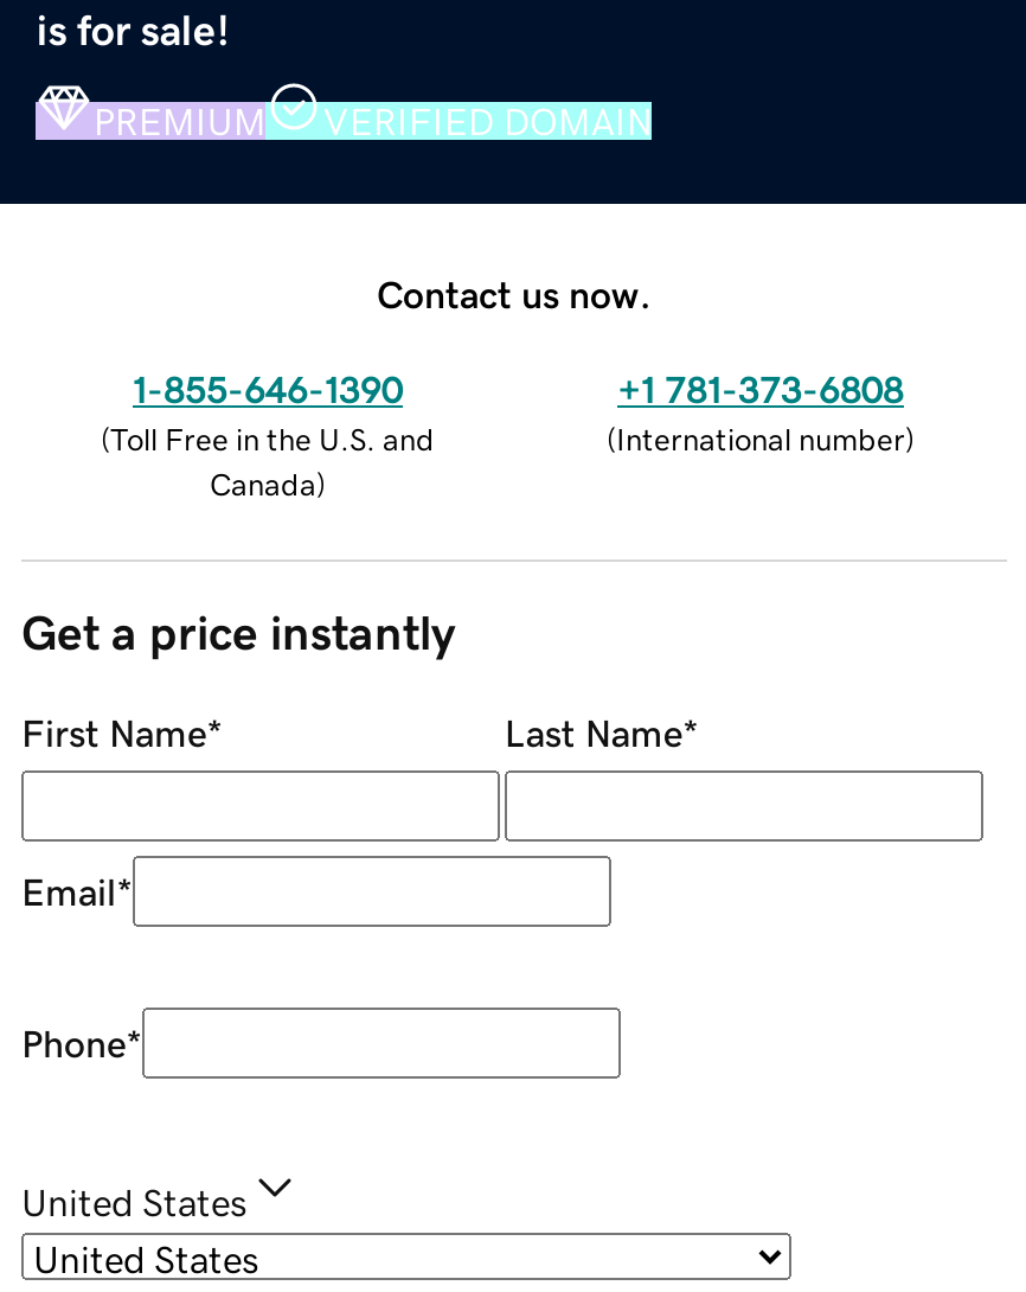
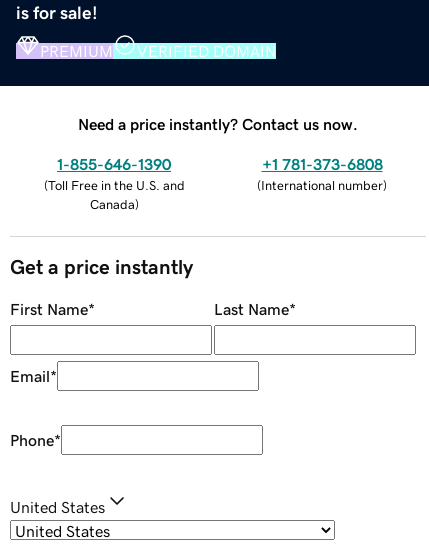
[377,274,652,312] Contact us now. -> [78,116,358,132] Need a price instantly? Contact us now.

